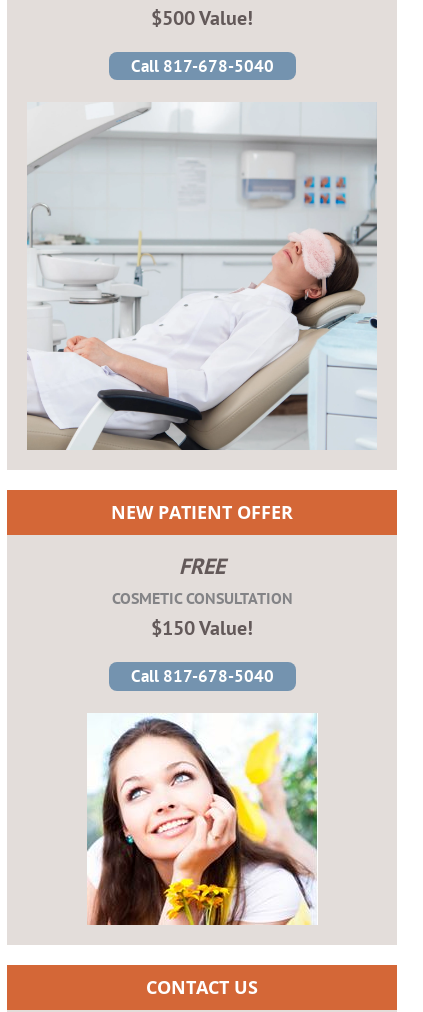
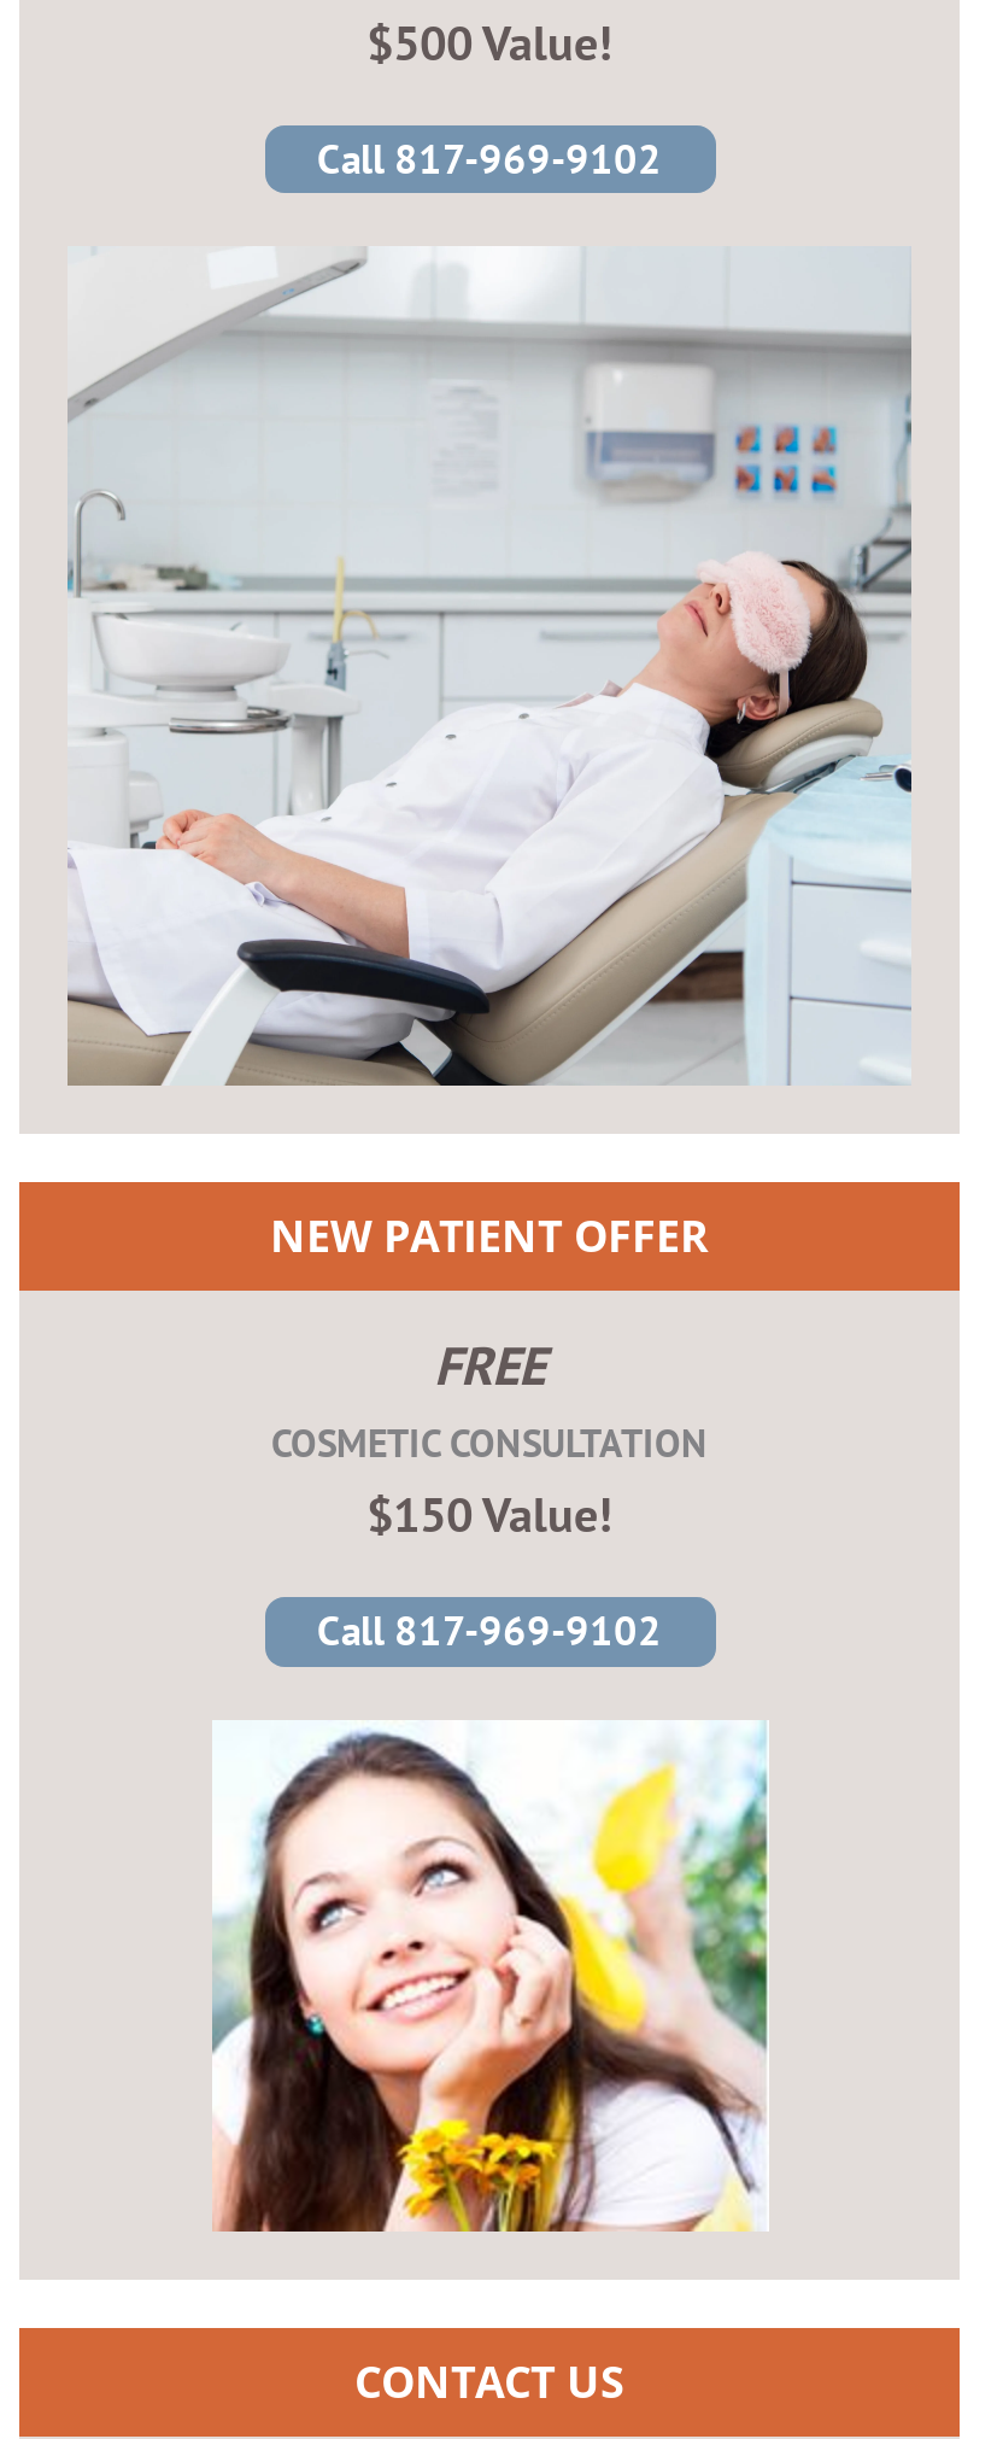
[130,55,273,77] Call 817-678-5040 -> [317,133,662,186] Call 817-969-9102
[130,665,273,687] Call 817-678-5040 -> [317,1605,662,1658] Call 817-969-9102

